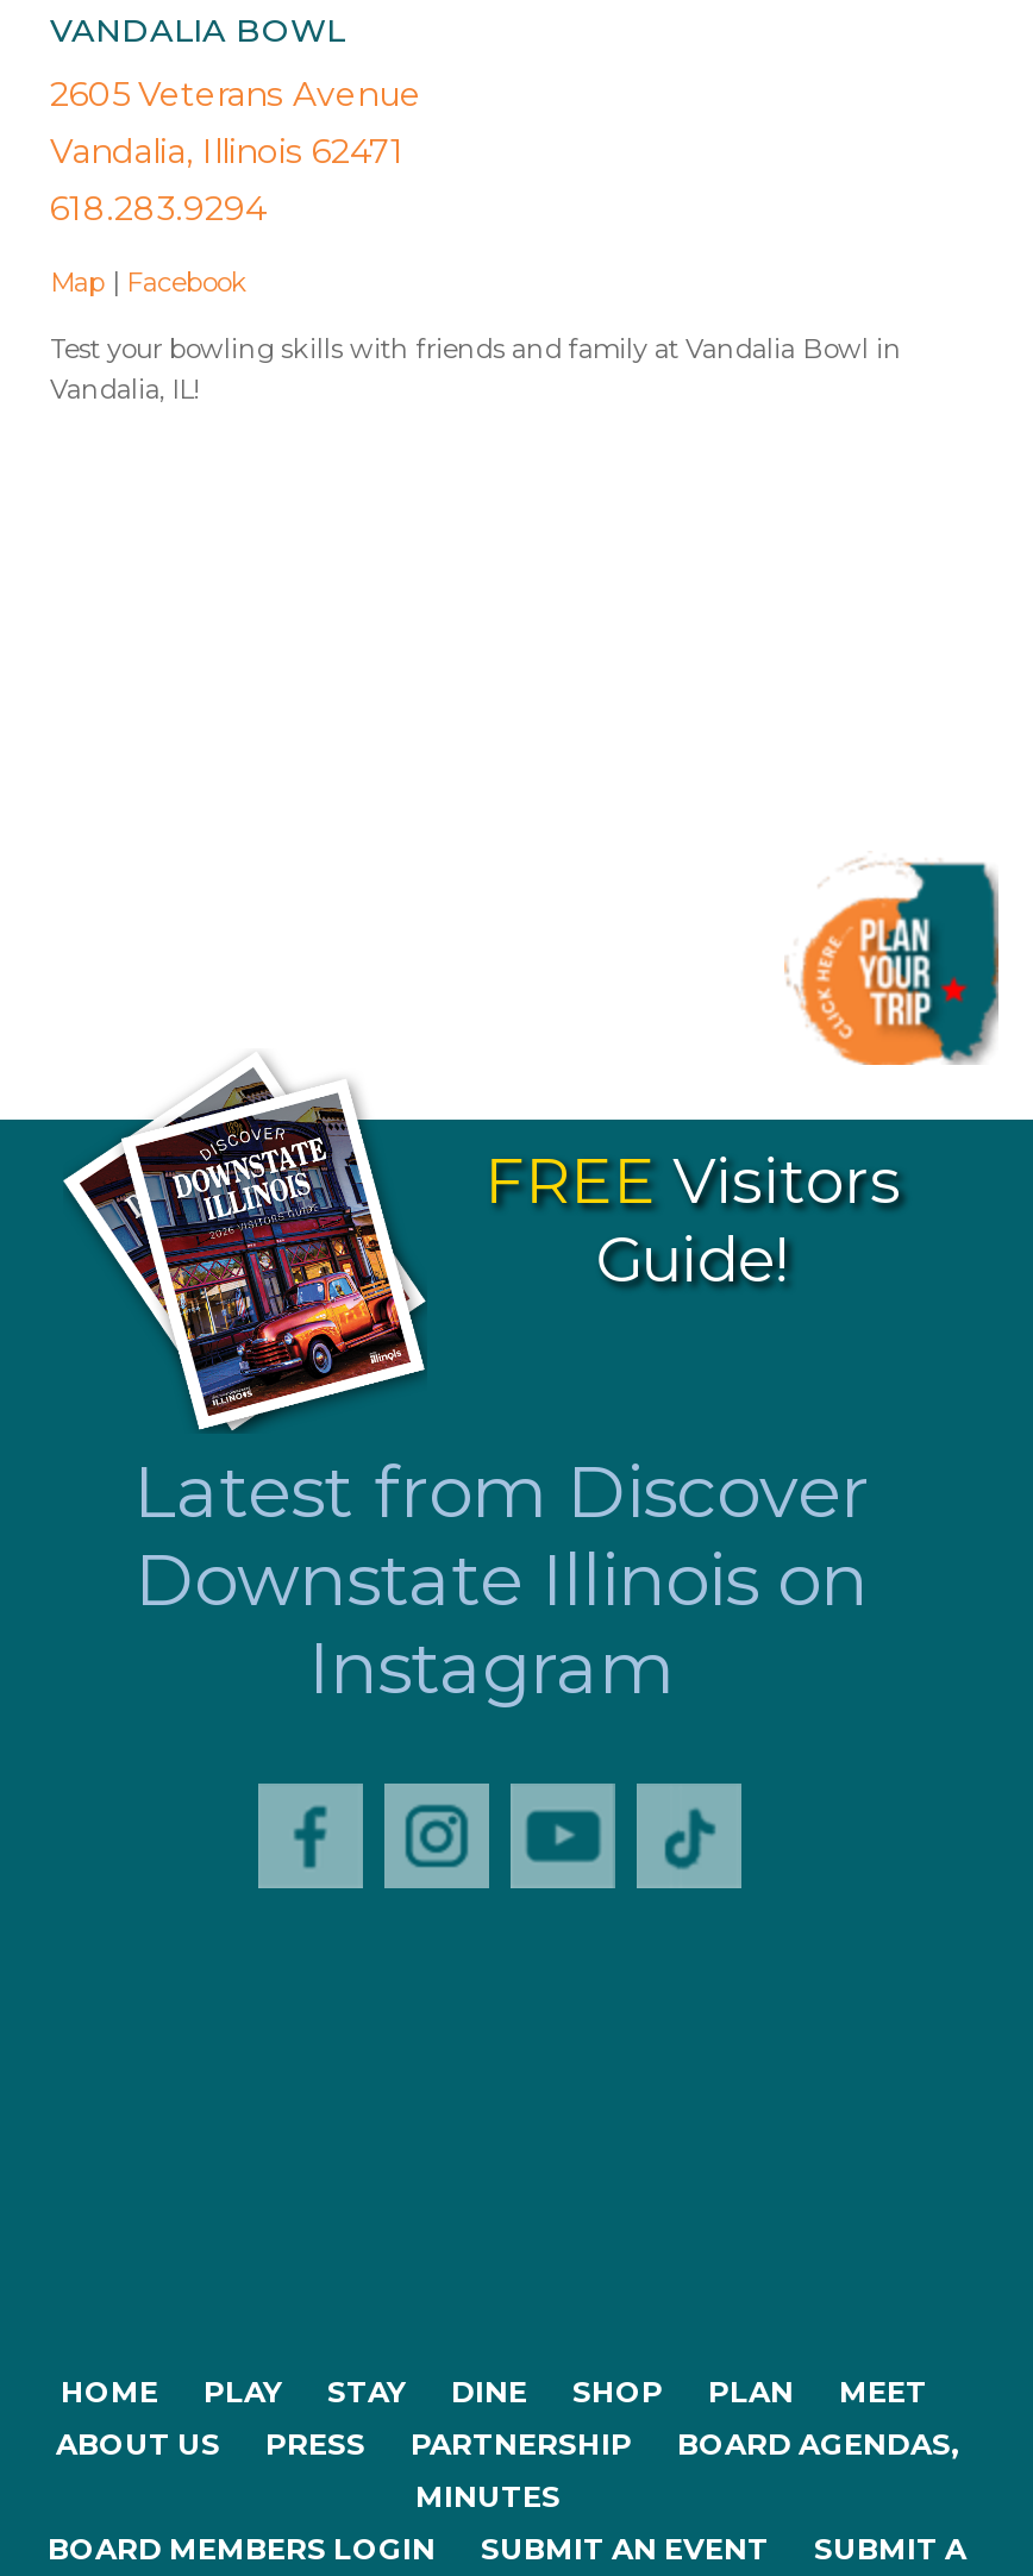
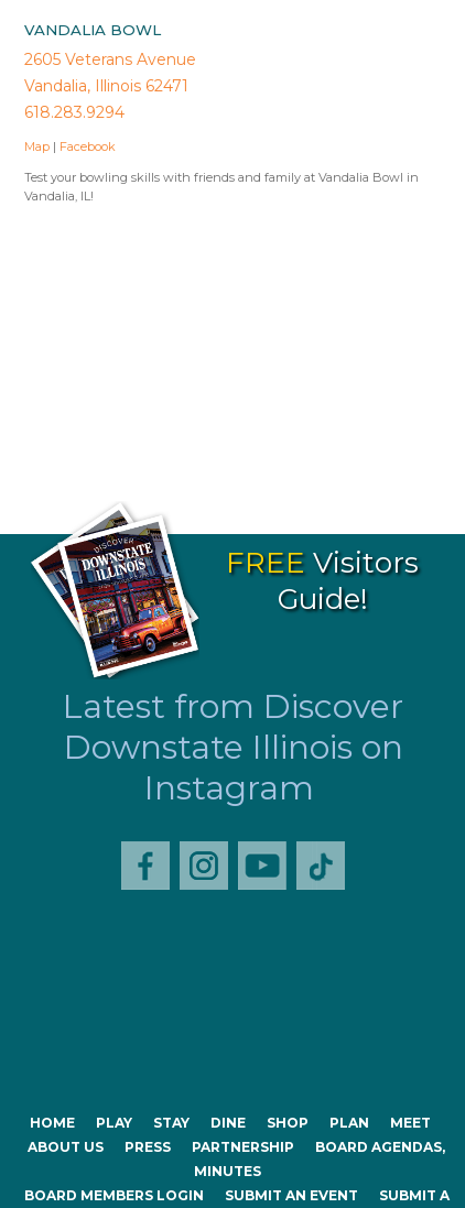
[784,860,1001,1067] [image] -> none

